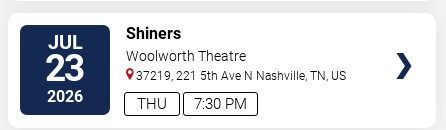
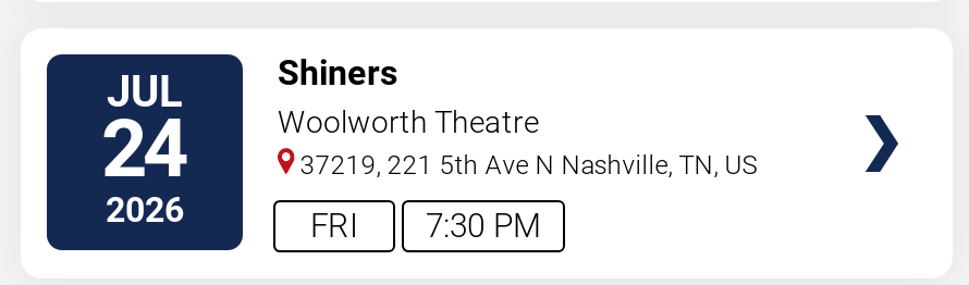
[45,46,83,89] 23 -> [101,101,184,195] 24
[137,94,167,112] THU -> [310,206,358,245] FRI

